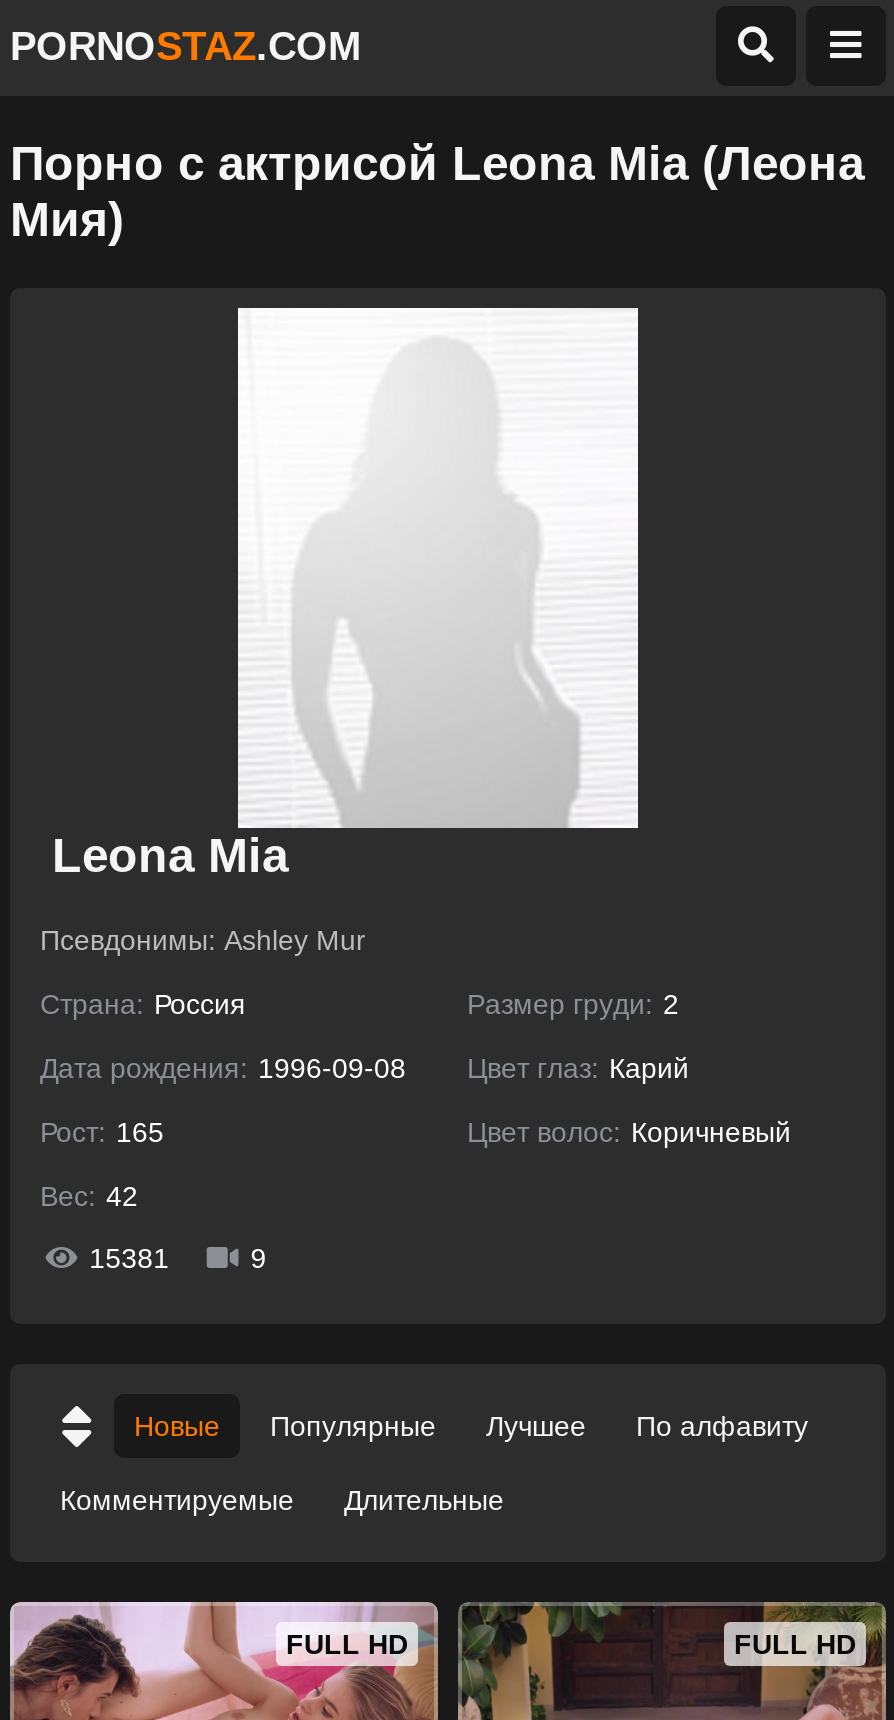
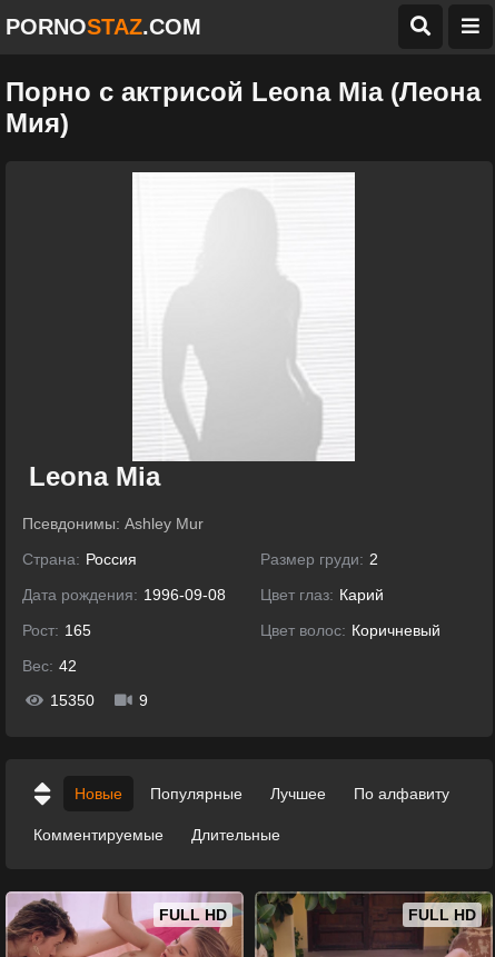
[89,1242,169,1274] 15381 -> [50,691,94,709] 15350

